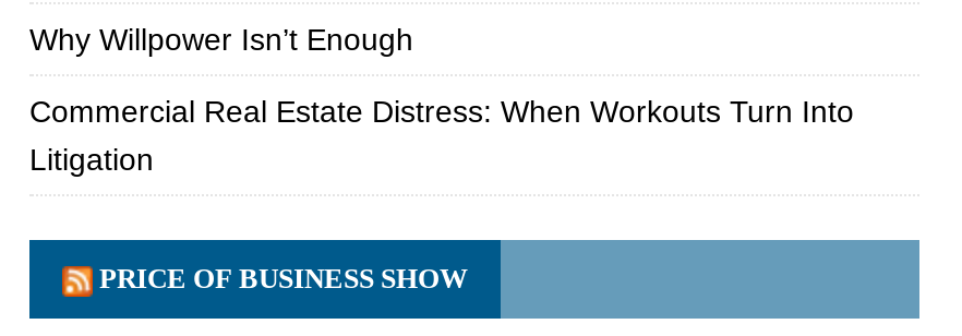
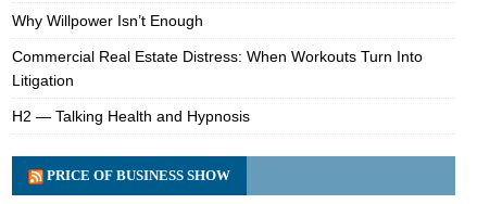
none -> [12,108,250,125] H2 — Talking Health and Hypnosis

